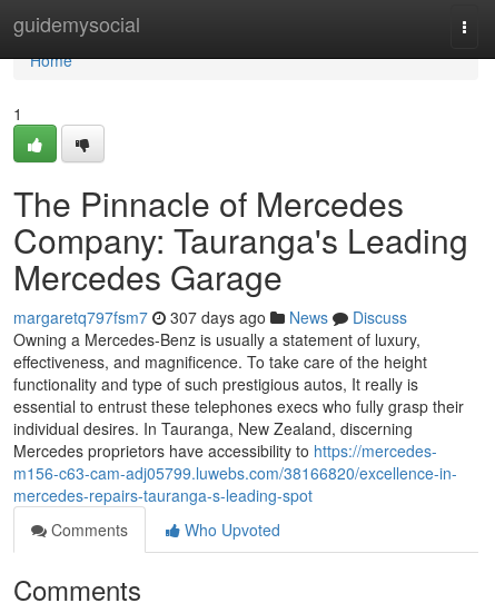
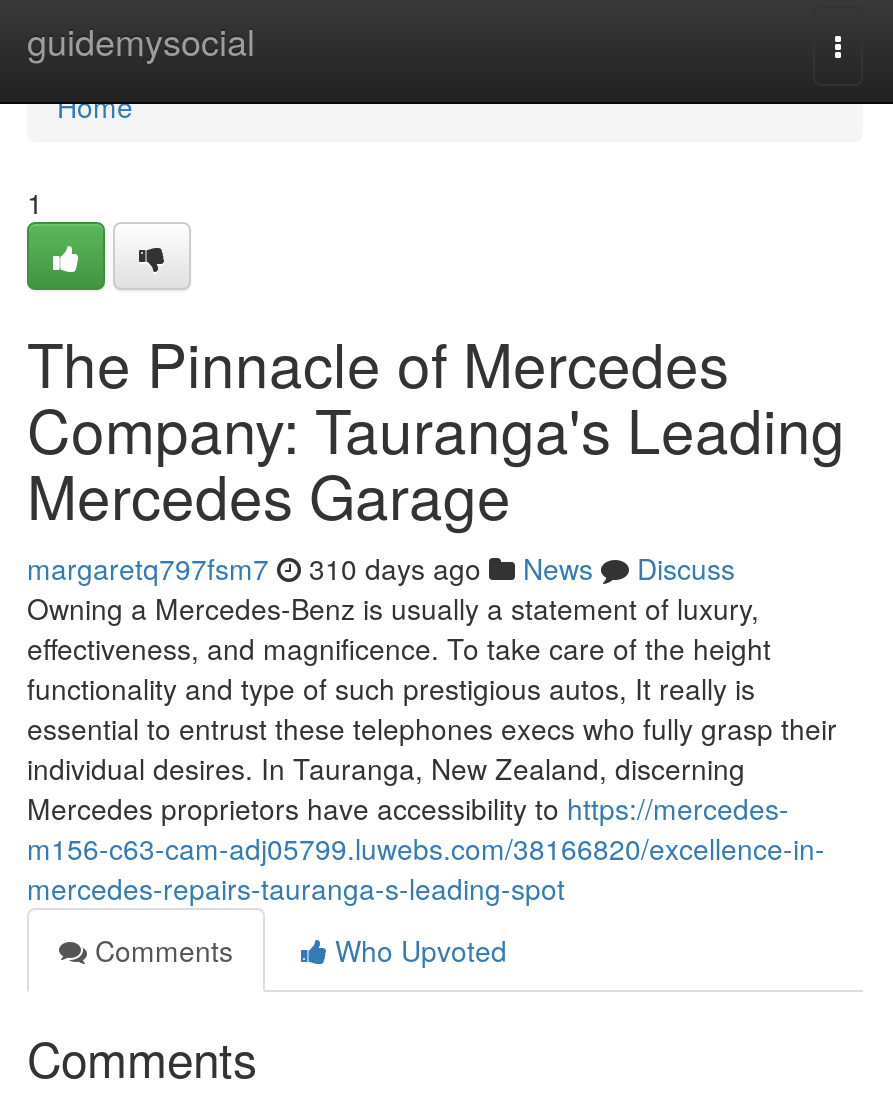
[13,306,407,328] margaretq797fsm7 307 days ago News Discuss -> [27,548,735,588] margaretq797fsm7 310 days ago News Discuss

